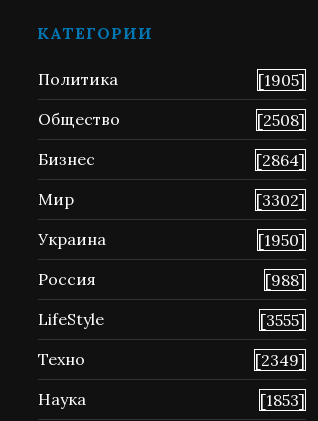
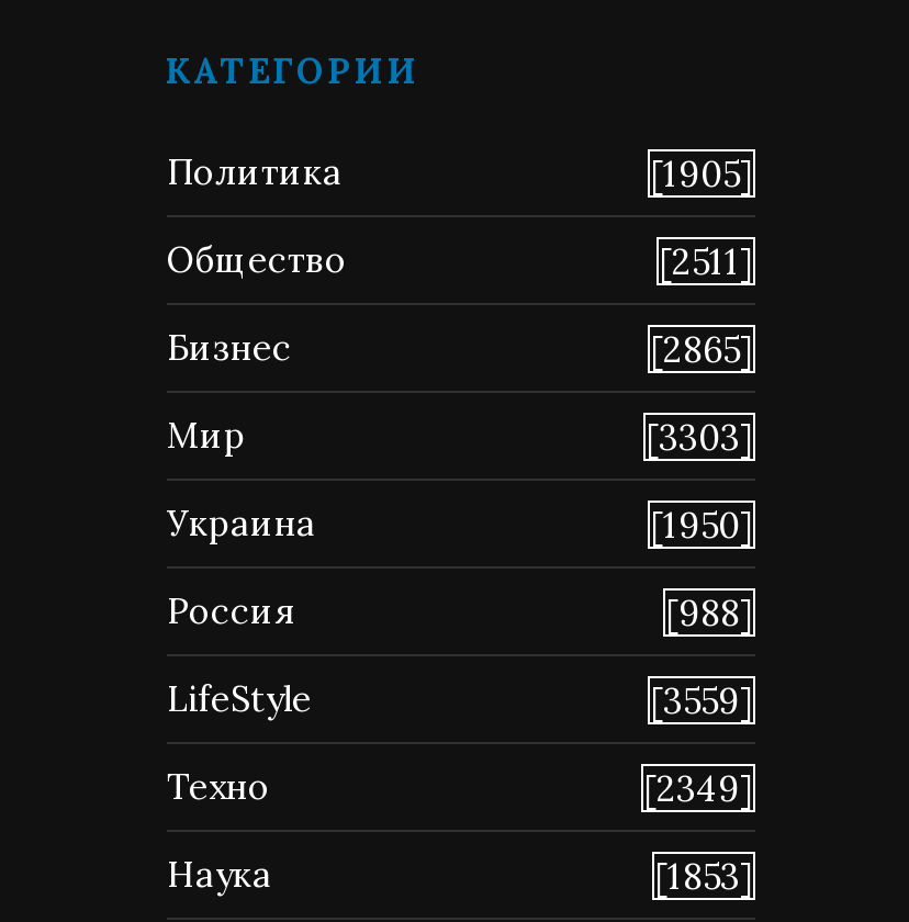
[257,110,305,130] [2508] -> [659,239,753,283] [2511]
[256,150,305,170] [2864] -> [650,327,753,371] [2865]
[256,190,305,210] [3302] -> [646,415,753,459] [3303]
[260,310,305,330] [3555] -> [650,678,753,722] [3559]

